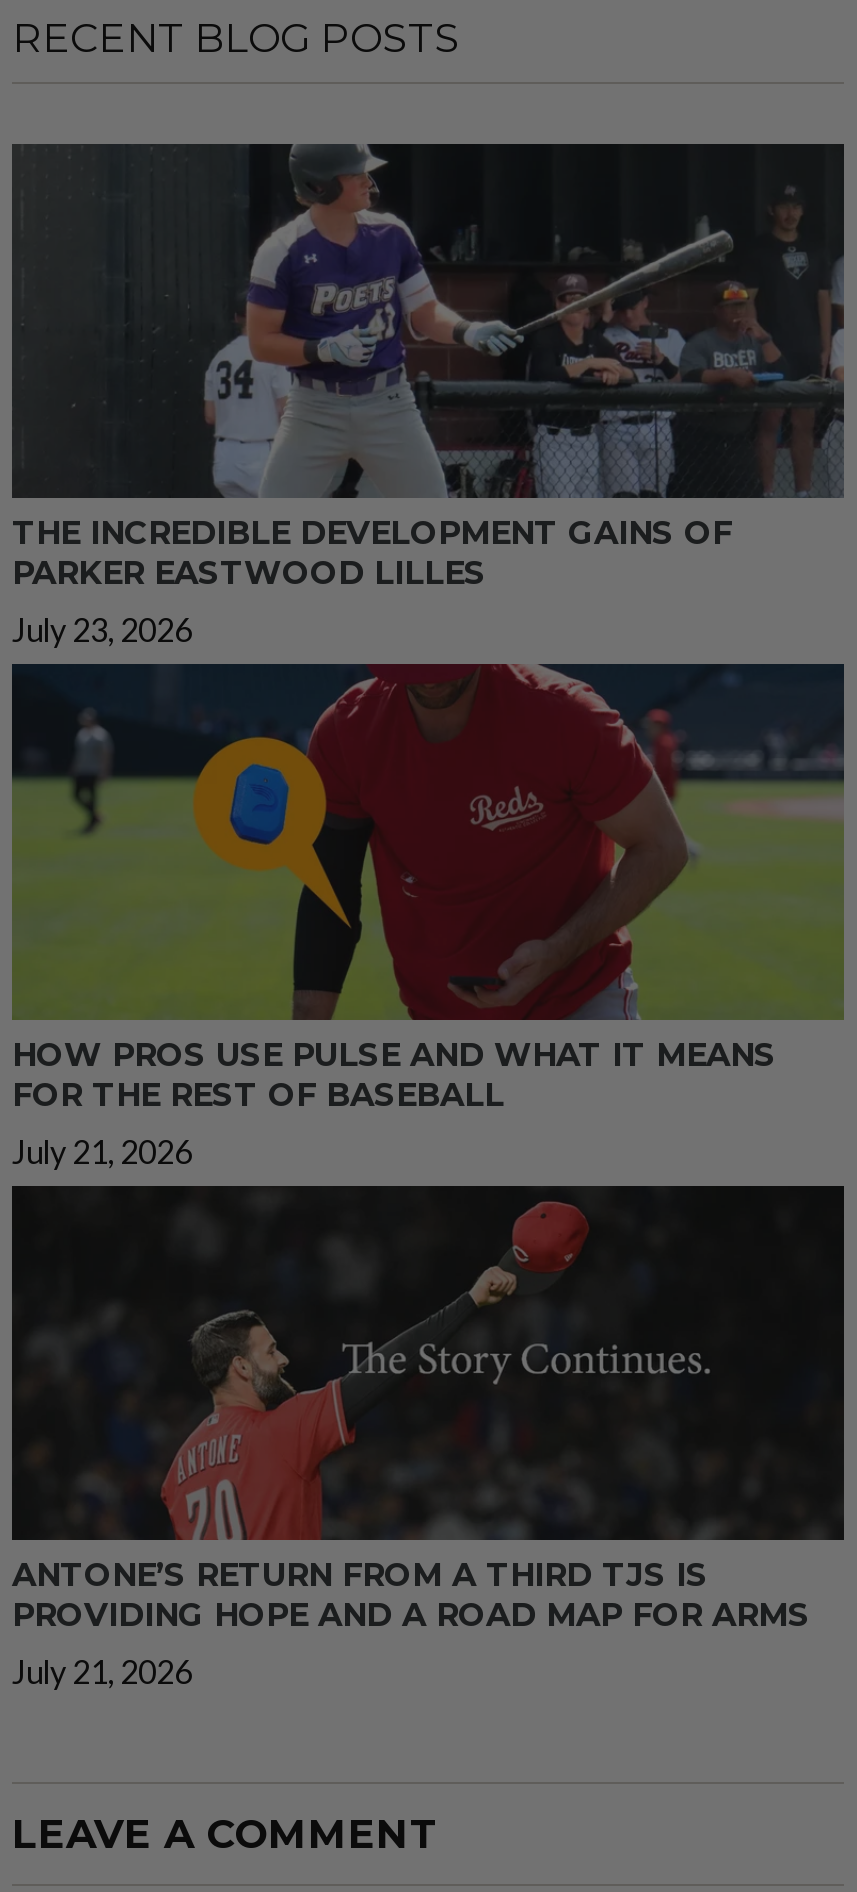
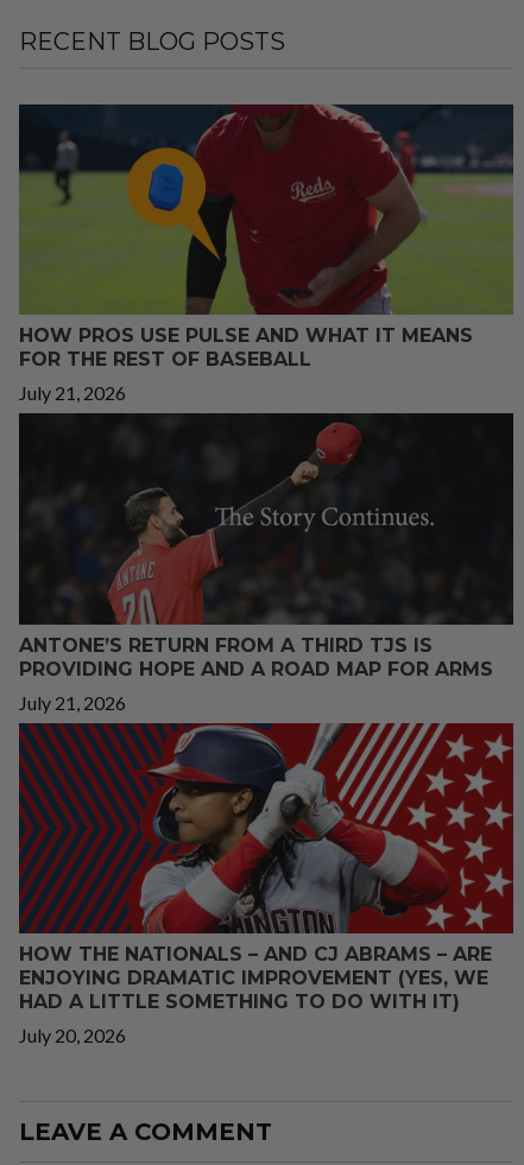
[10,142,846,648] [image] | THE INCREDIBLE DEVELOPMENT GAINS OF | PARKER EASTWOOD LILLES | July 23, 2026 -> none
moved [12,662,846,1691] -> [19,102,514,713]: [image] | HOW PROS USE PULSE AND WHAT IT MEANS | FOR THE REST OF BASEBALL | July 21, 2026 | ANTONE’S RETURN FROM A THIRD TJS IS | PROVIDING HOPE AND A ROAD MAP FOR ARMS | July 21, 2026
none -> [18,722,514,1047] [image] | HOW THE NATIONALS – AND CJ ABRAMS – ARE | ENJOYING DRAMATIC IMPROVEMENT (YES, WE | HAD A LITTLE SOMETHING TO DO WITH IT) | July 20, 2026

